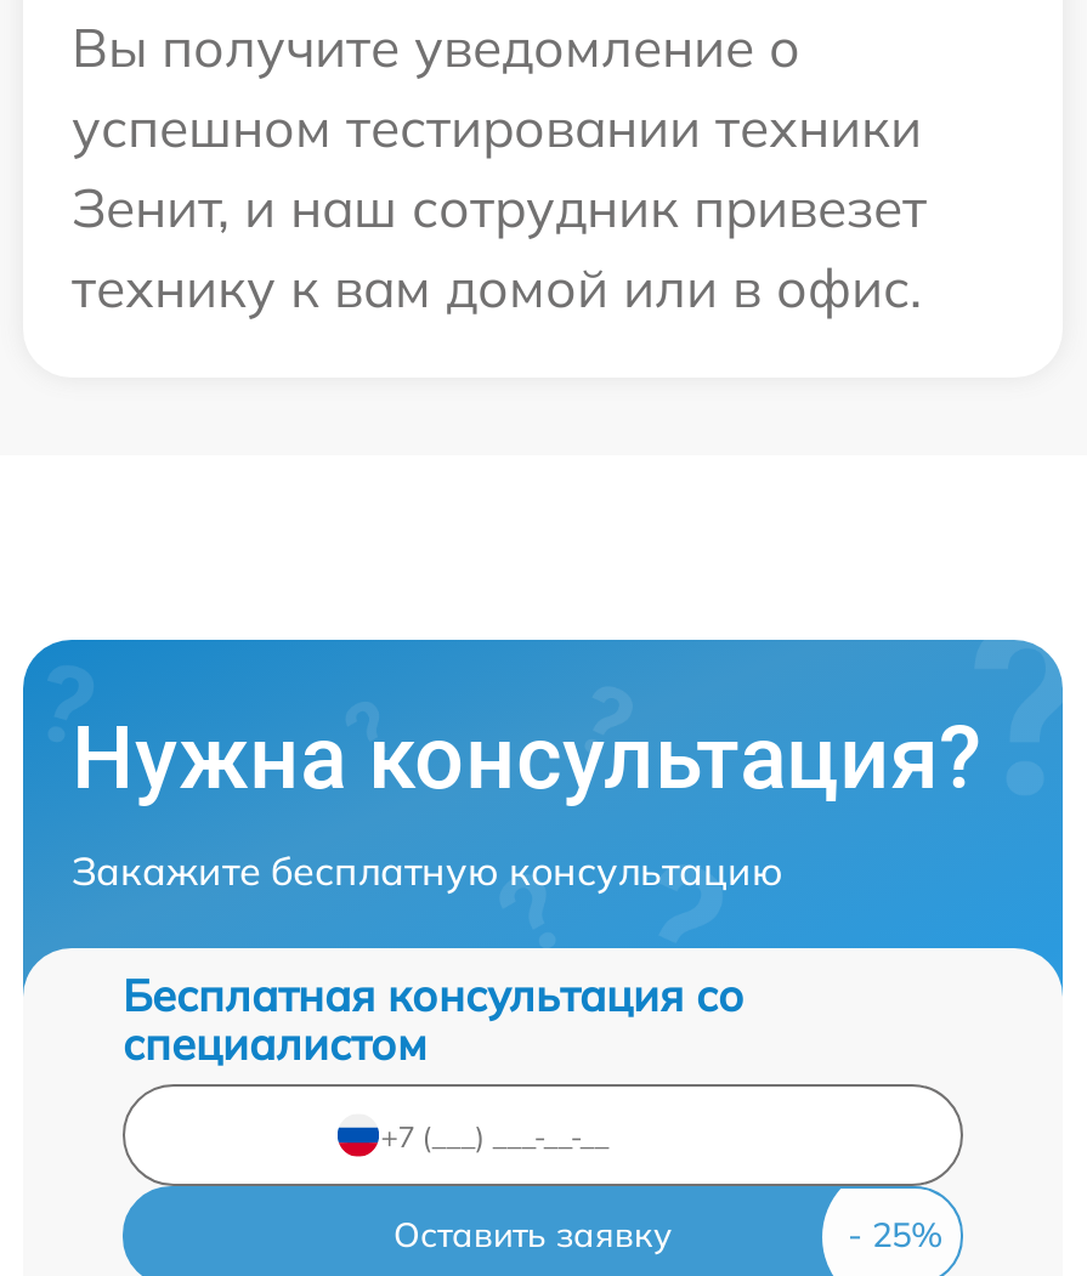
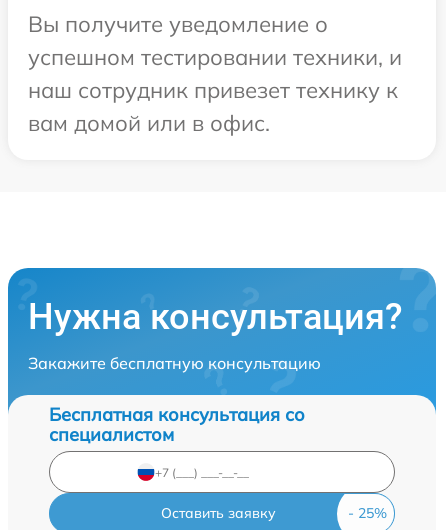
[72,94,927,322] успешном тестировании техники | Зенит, и наш сотрудник привезет | технику к вам домой или в офис. -> [28,43,402,137] успешном тестировании техники, и | наш сотрудник привезет технику к | вам домой или в офис.

